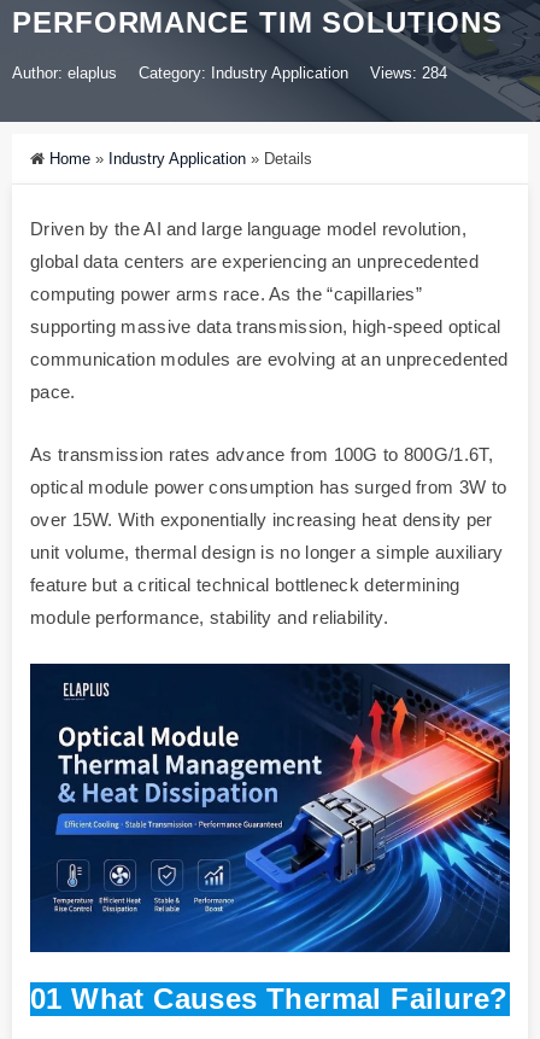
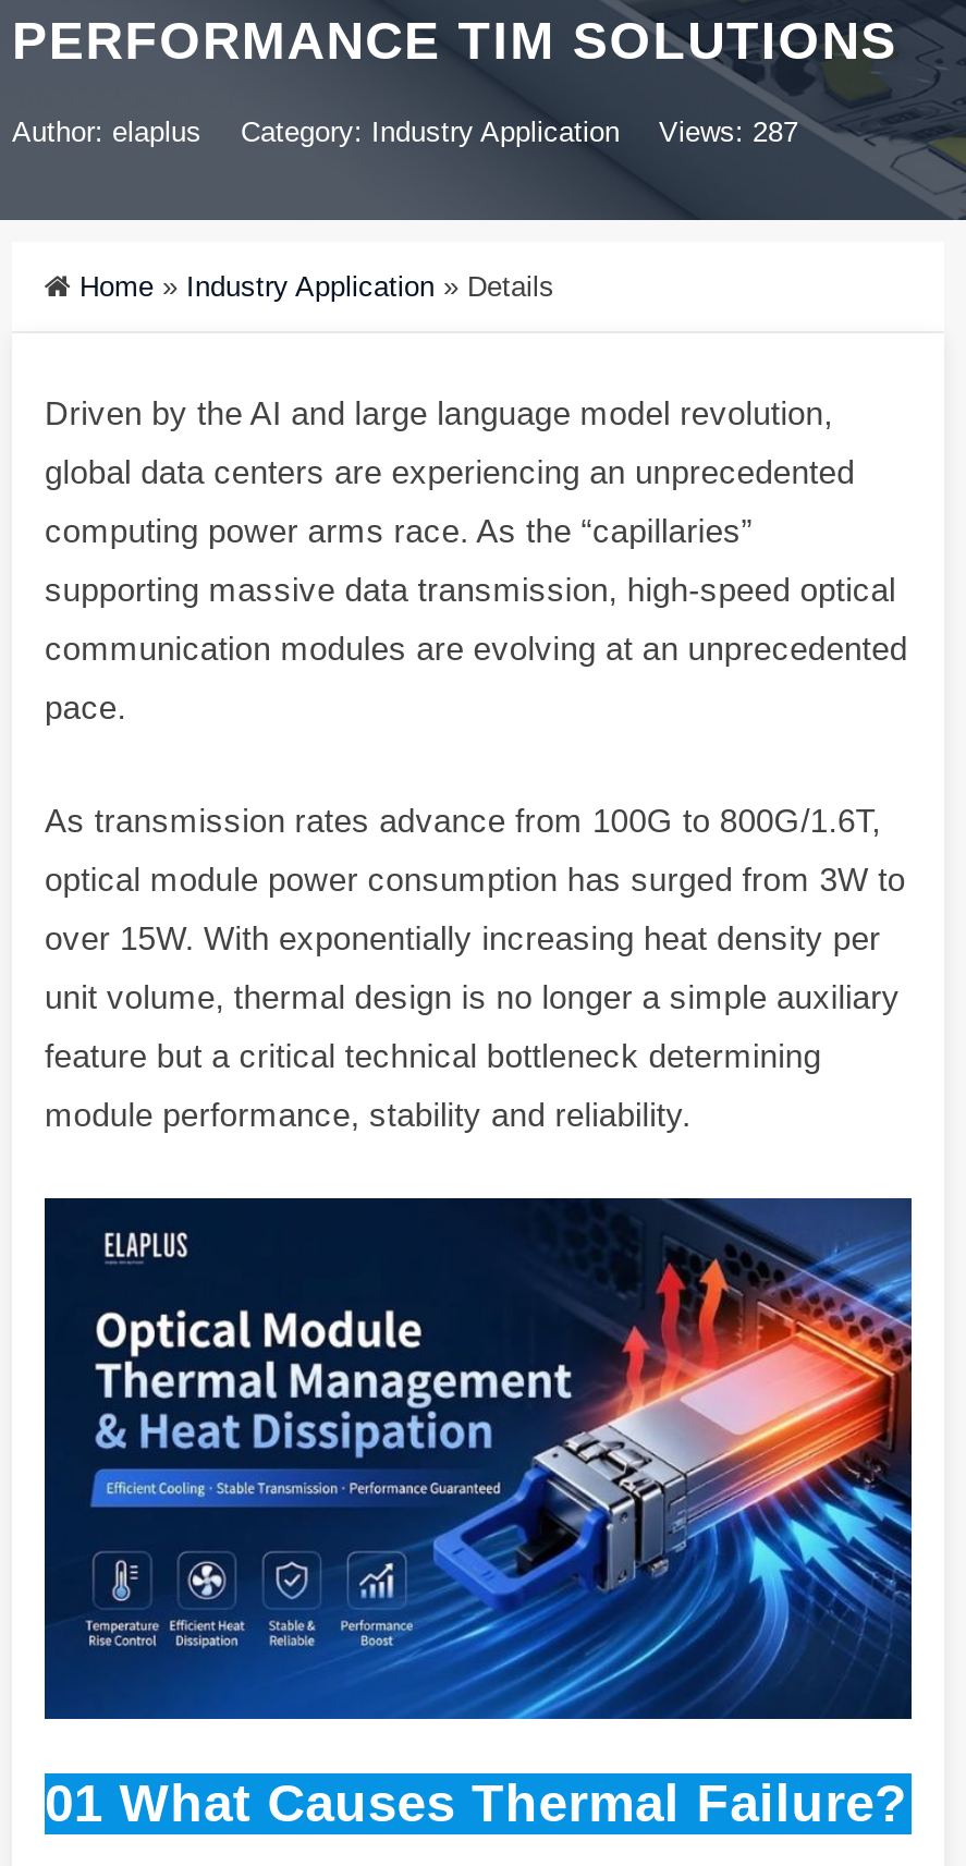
[12,64,447,82] Author: elaplus Category: Industry Application Views: 284 -> [12,116,798,149] Author: elaplus Category: Industry Application Views: 287

